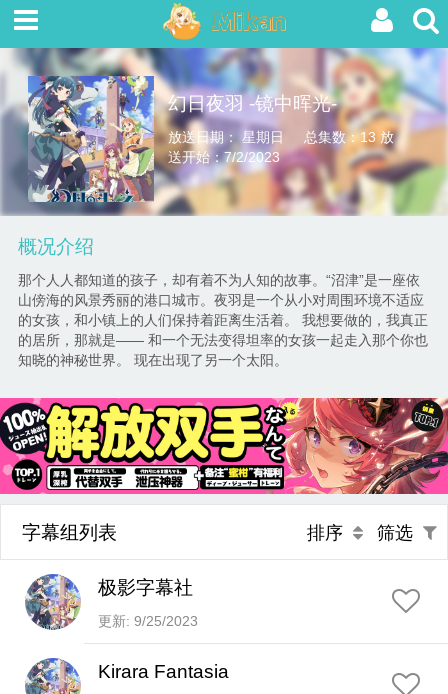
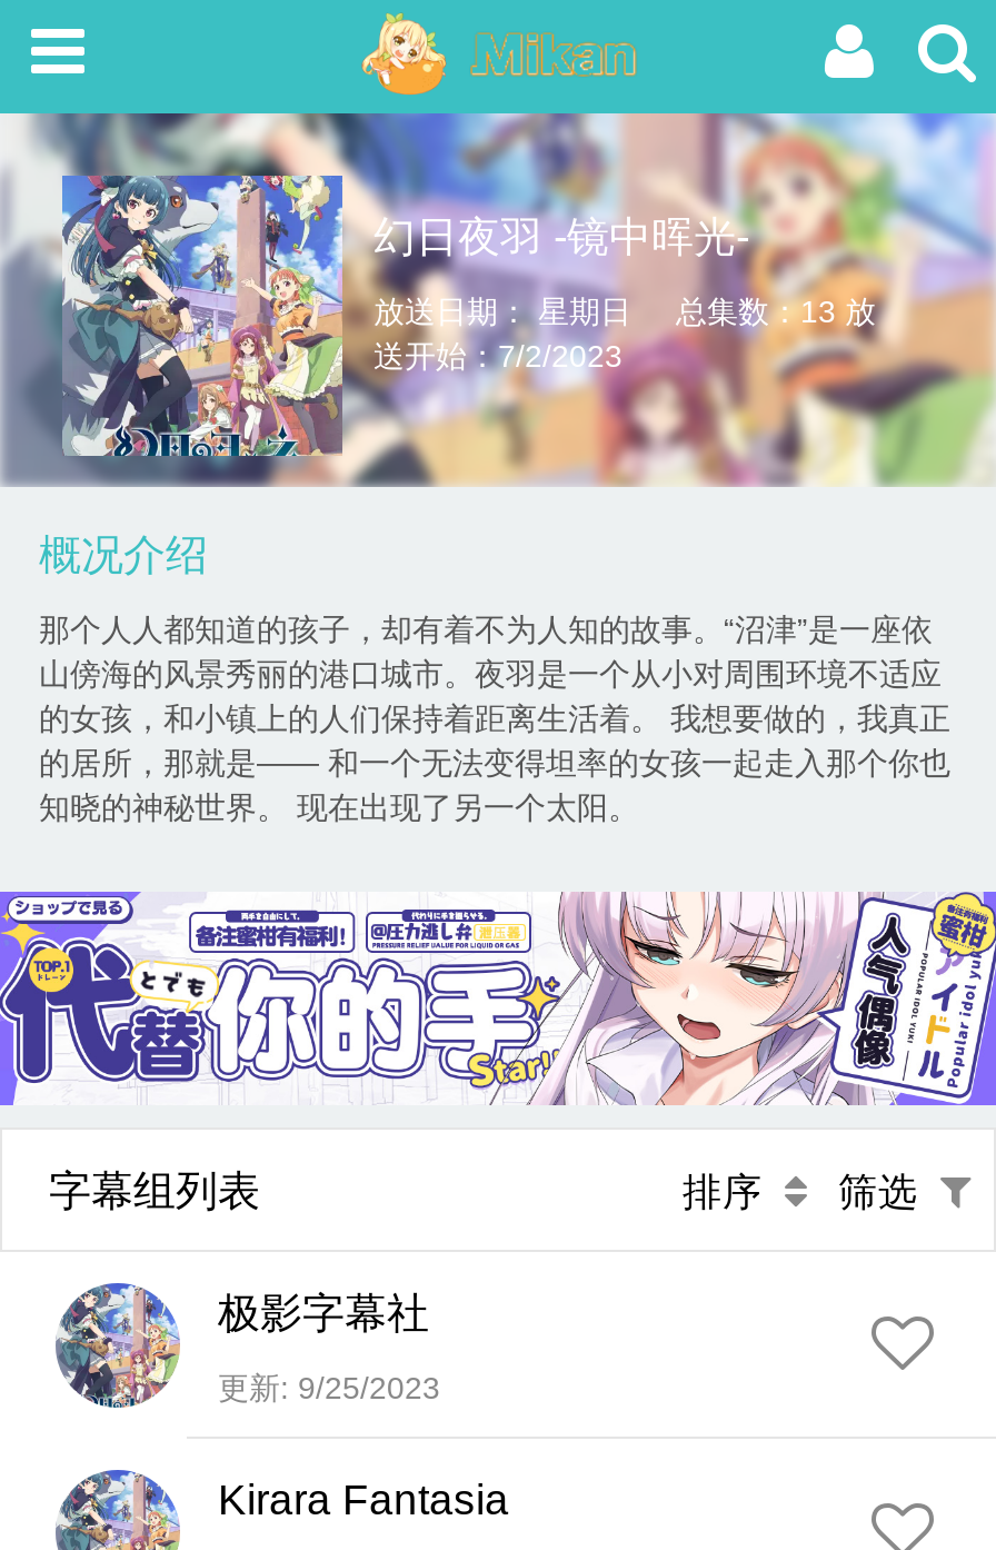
[3,397,445,495] [image] -> [7,890,989,1107] [image]

